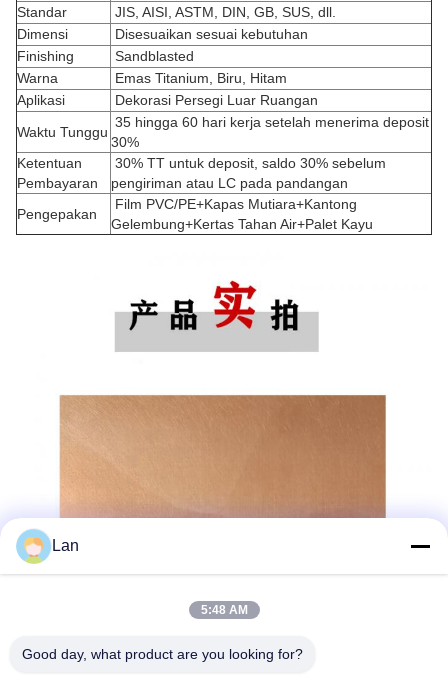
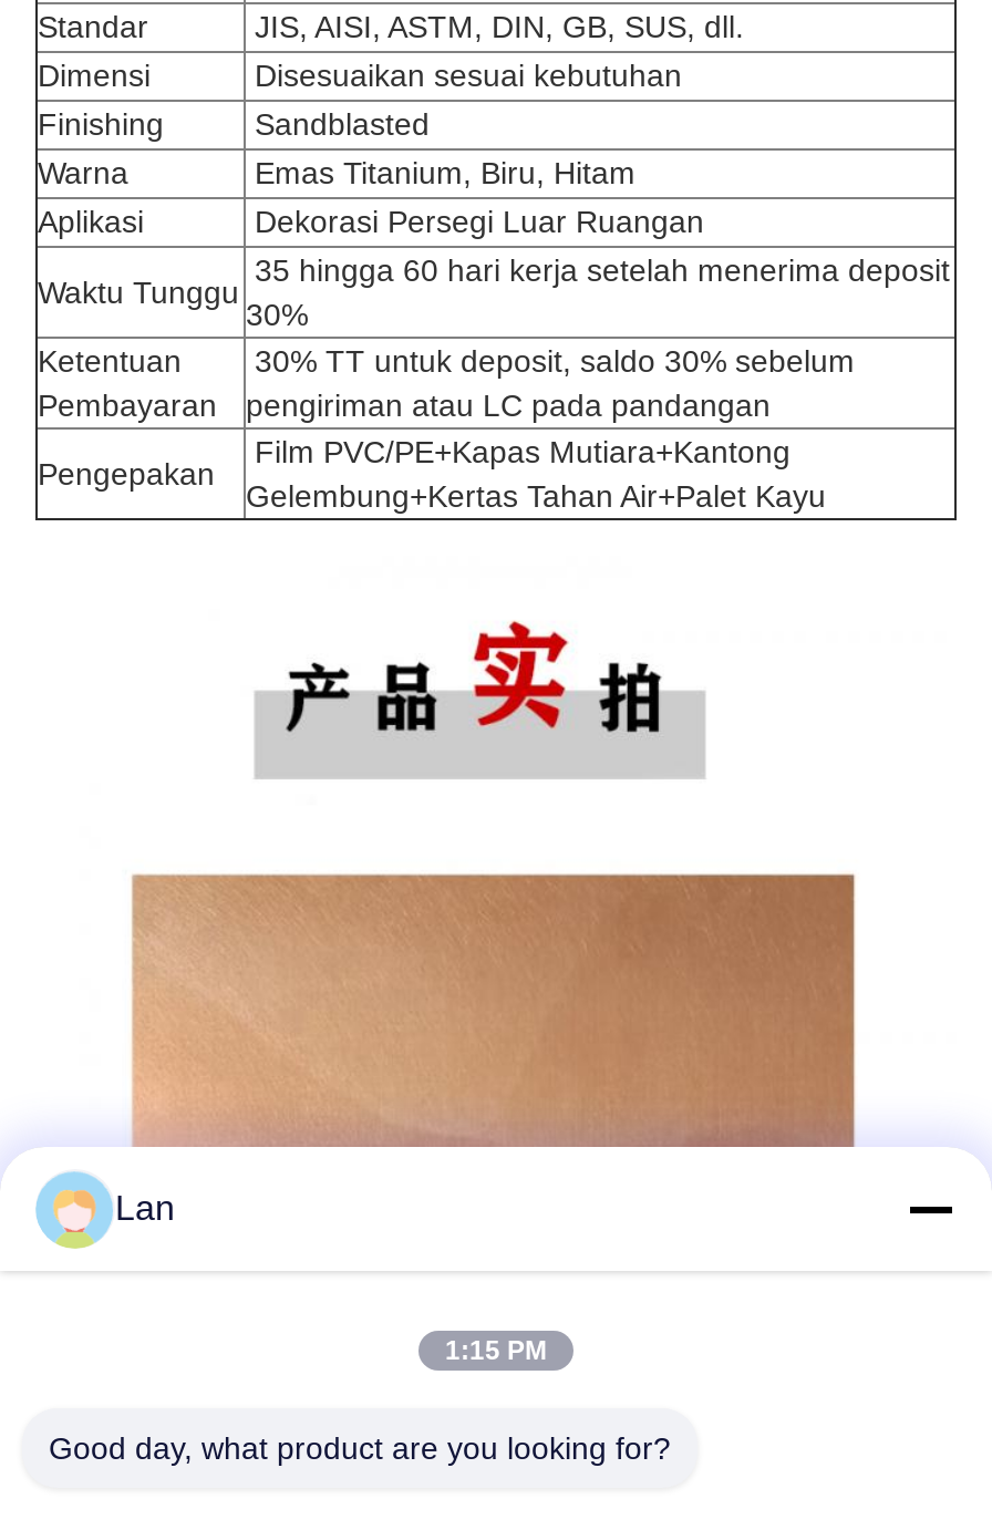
[200,603,247,617] 5:48 AM -> [445,1335,547,1366] 1:15 PM

